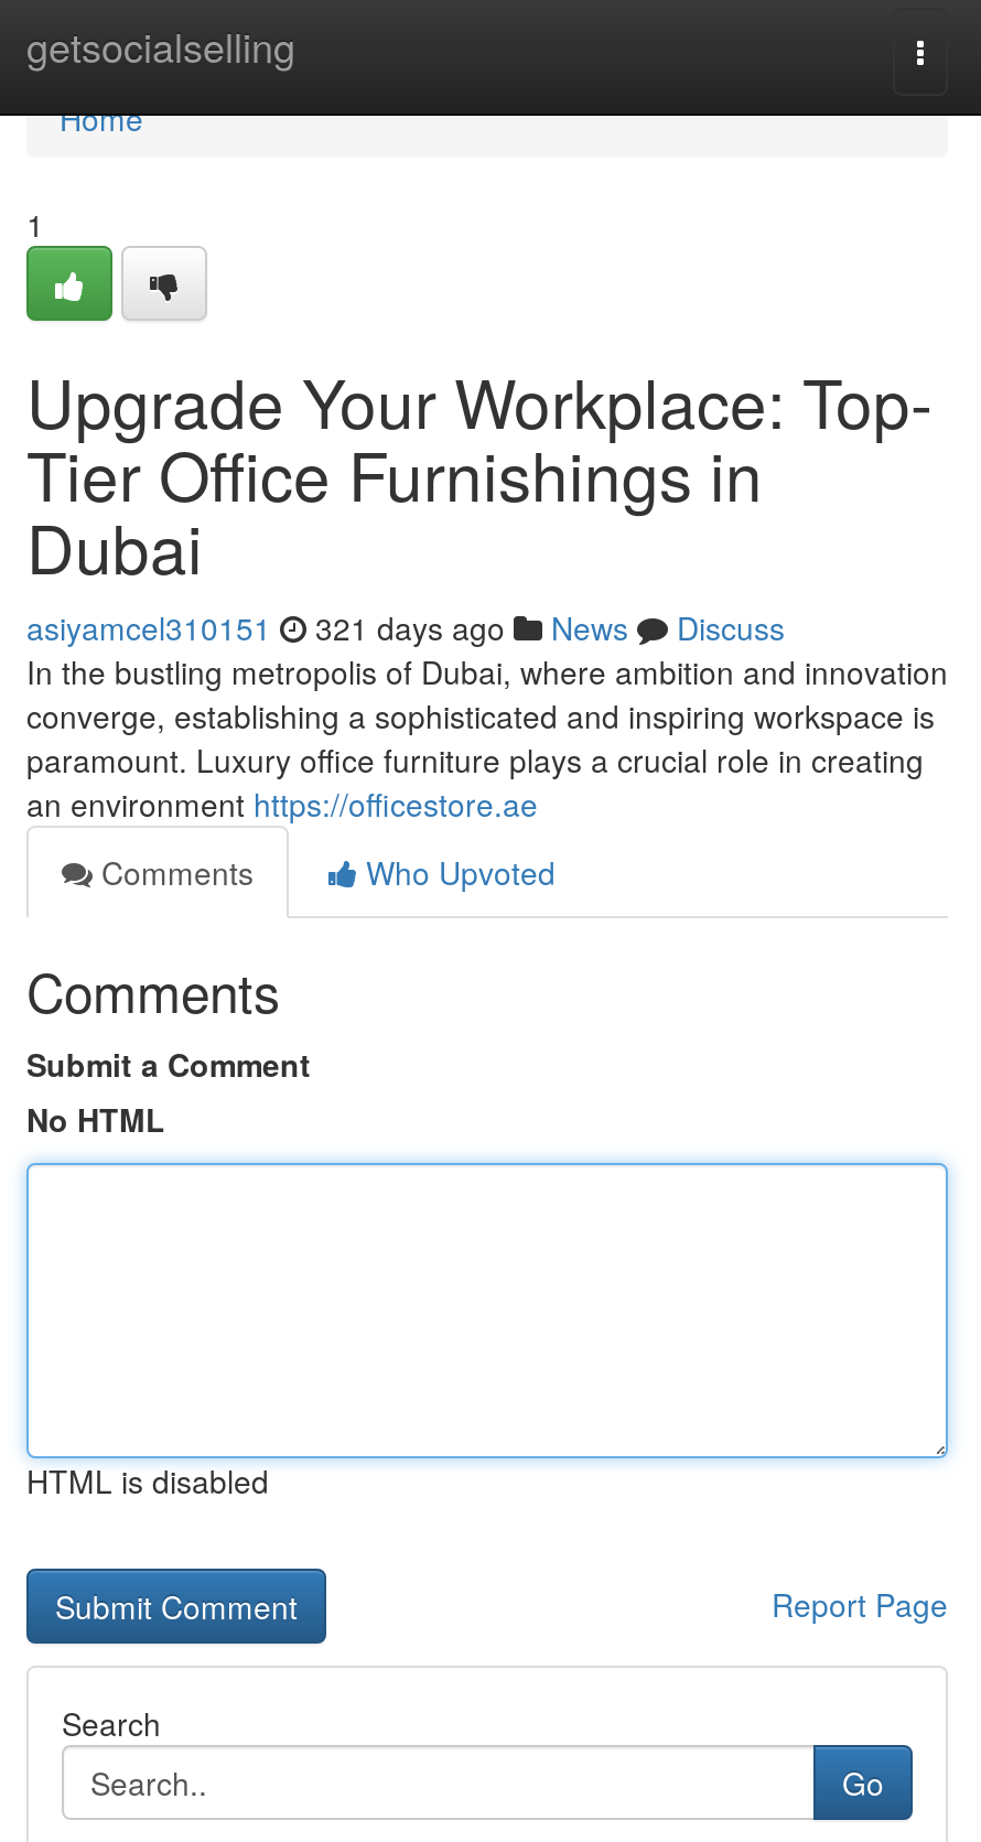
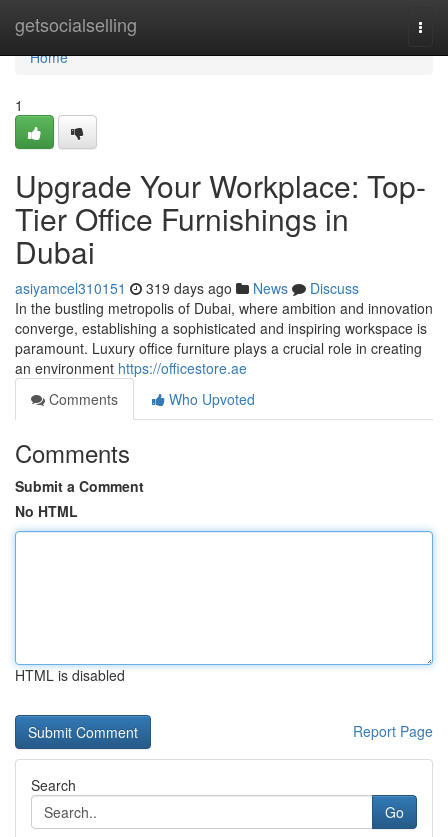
[26,605,785,649] asiyamcel310151 321 days ago News Discuss -> [15,278,359,298] asiyamcel310151 319 days ago News Discuss

